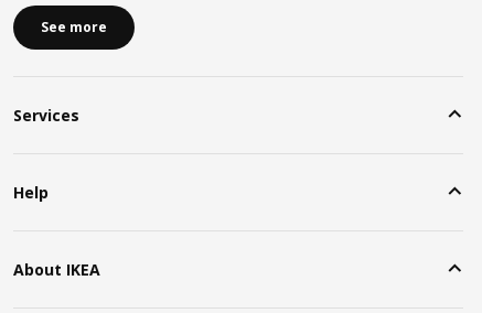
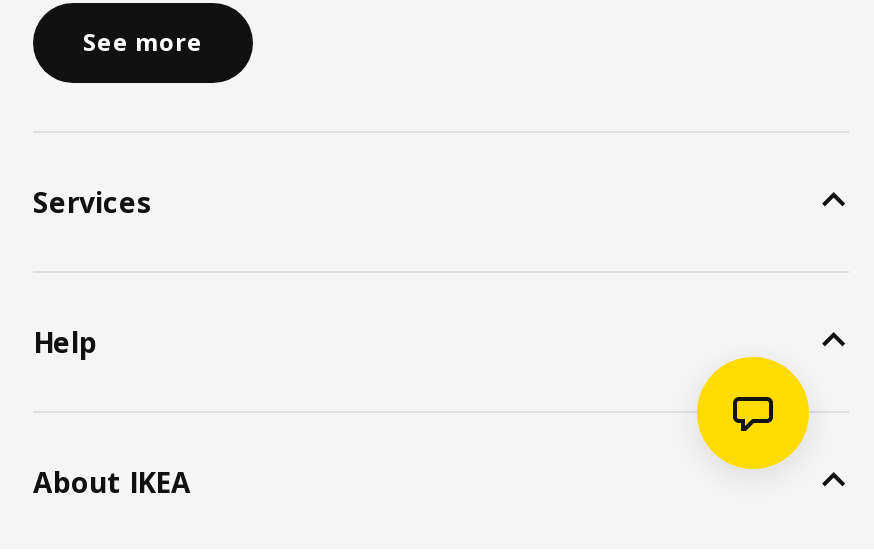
none -> [695,355,811,471] [image]

